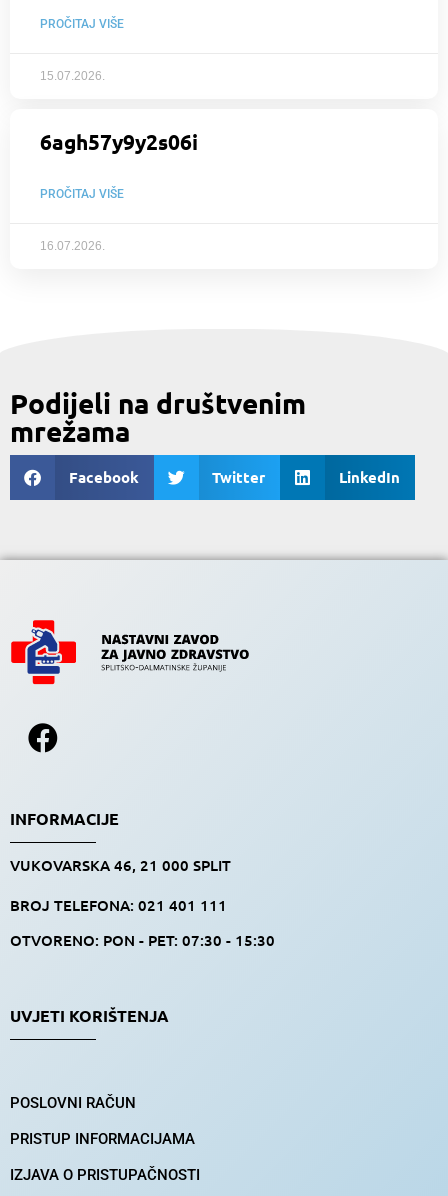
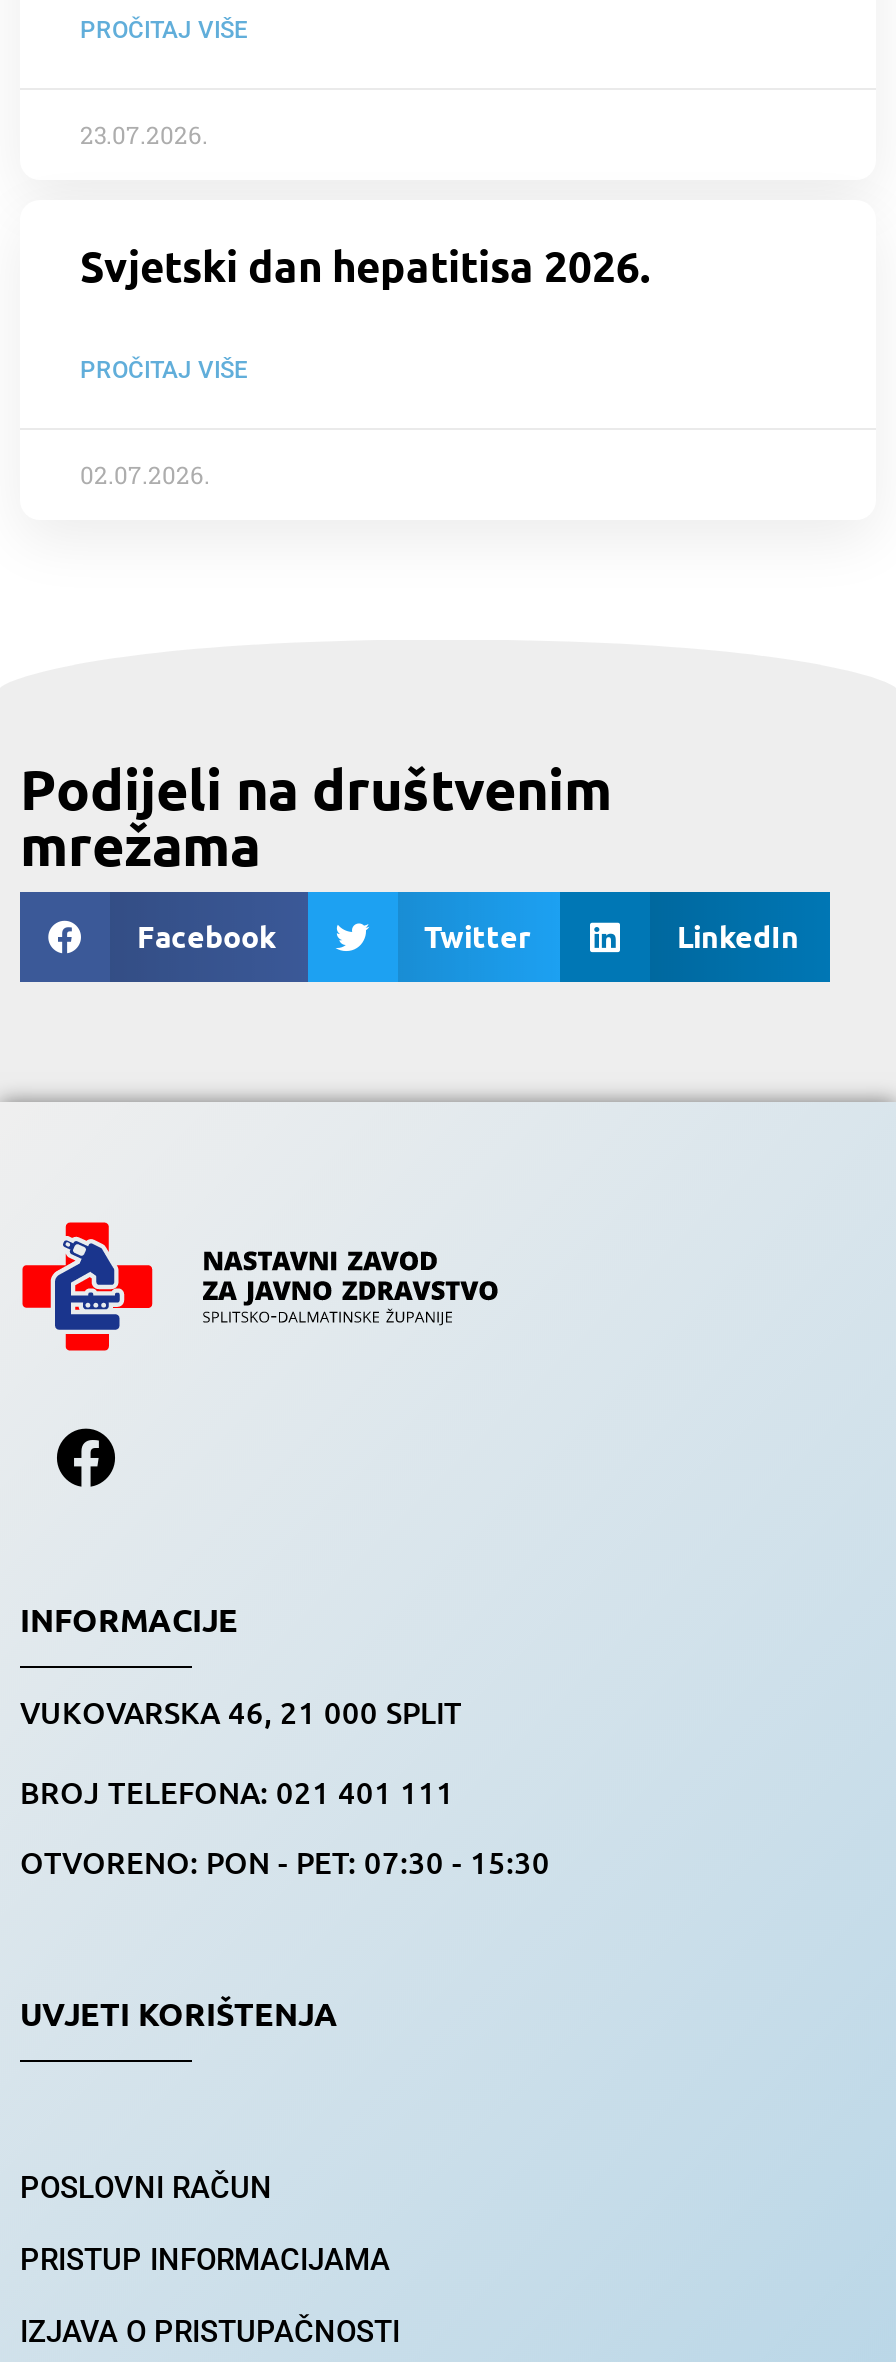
[40,69,105,83] 15.07.2026. -> [80,118,208,150] 23.07.2026.
[40,128,198,155] 6agh57y9y2s06i -> [80,238,650,292] Svjetski dan hepatitisa 2026.
[40,239,105,253] 16.07.2026. -> [80,458,210,490] 02.07.2026.

